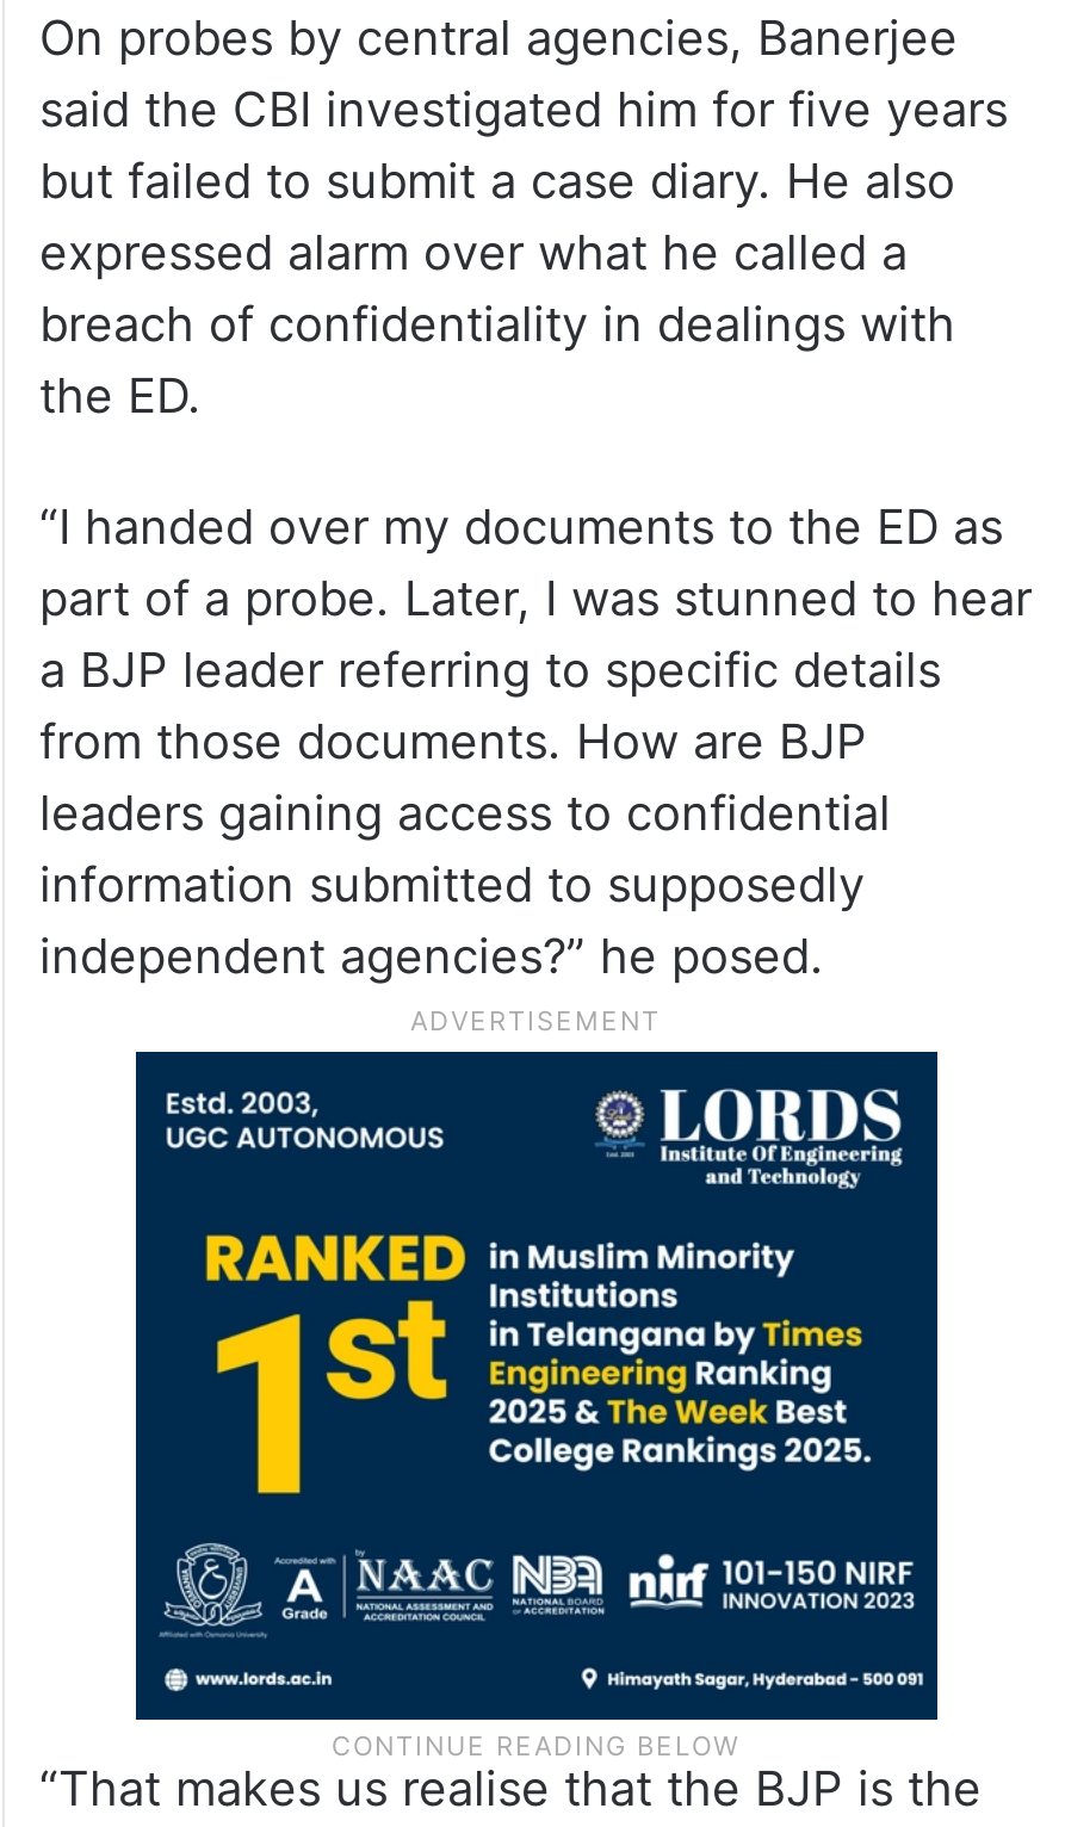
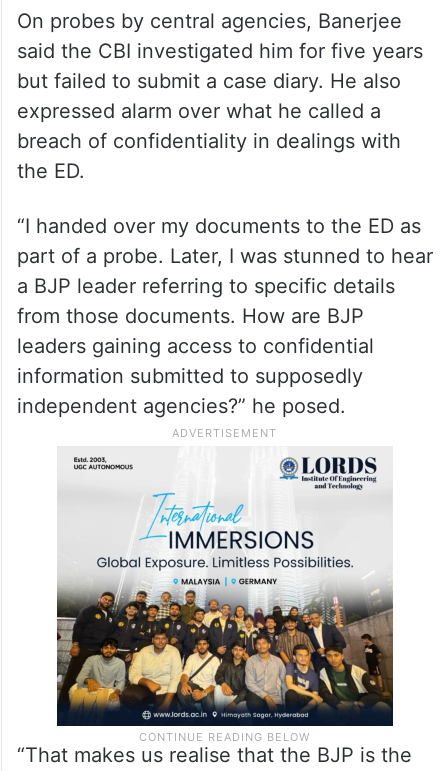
[134,1049,940,1717] [image] -> [56,446,394,725] [image]

